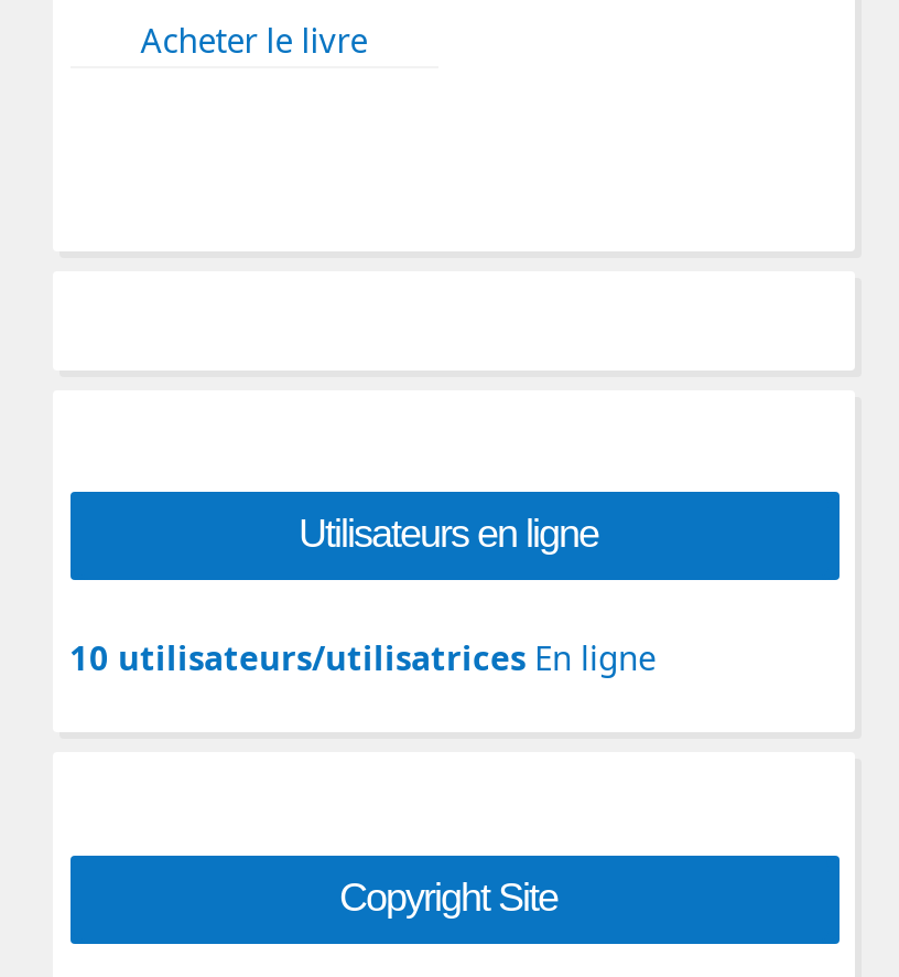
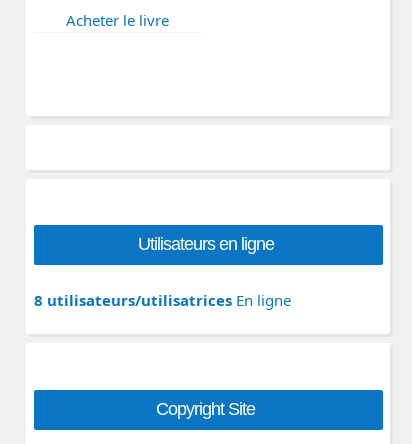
[69,634,656,678] 10 utilisateurs/utilisatrices En ligne -> [33,290,290,310] 8 utilisateurs/utilisatrices En ligne

